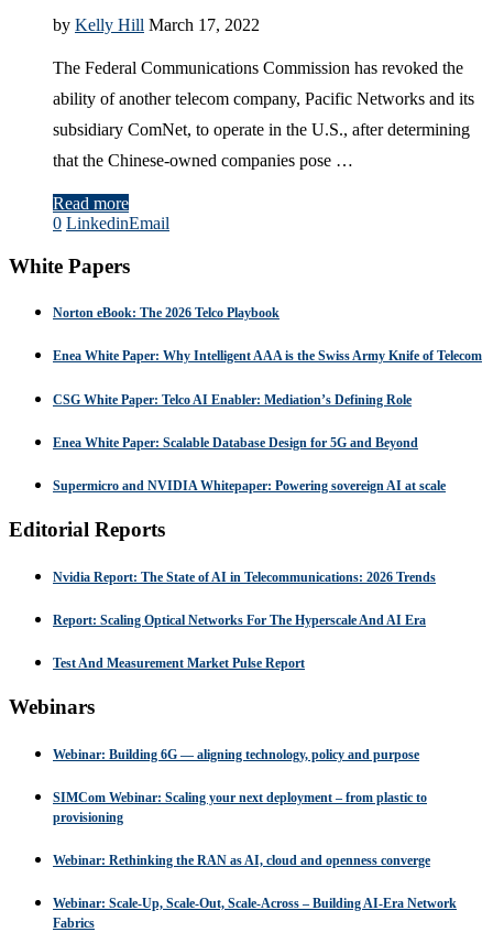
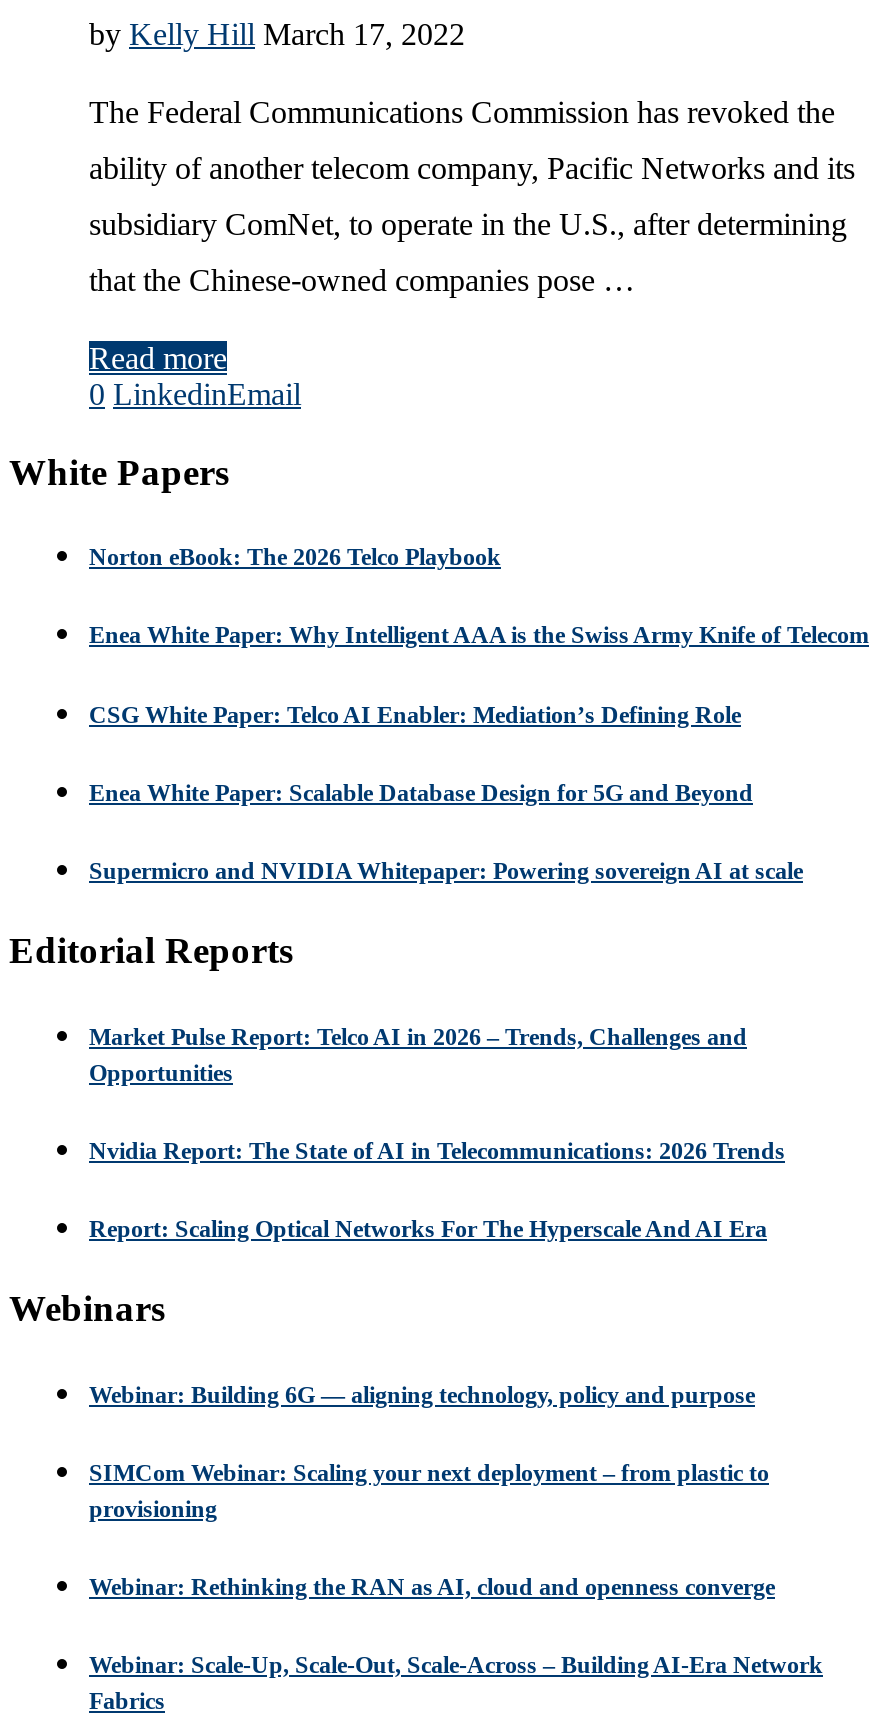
none -> [89,1022,747,1086] Market Pulse Report: Telco AI in 2026 – Trends, Challenges and | Opportunities
moved [53,569,436,628] -> [89,1137,785,1243]: Nvidia Report: The State of AI in Telecommunications: 2026 Trends | Report: Scaling Optical Networks For The Hyperscale And AI Era
[53,656,305,671] Test And Measurement Market Pulse Report -> none

